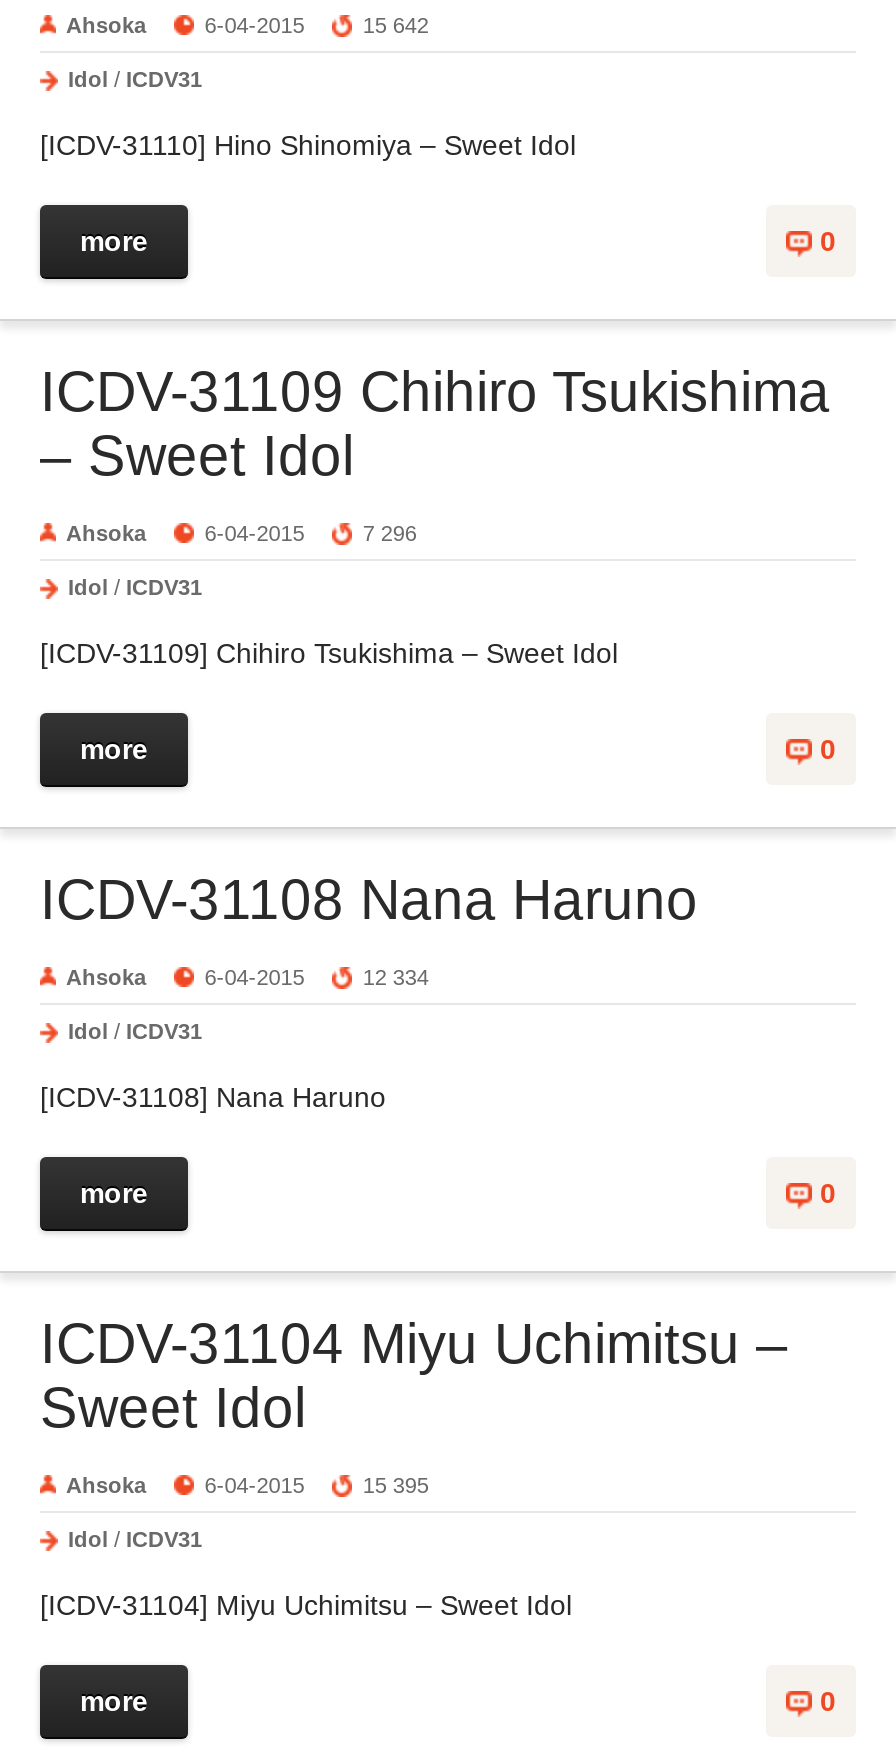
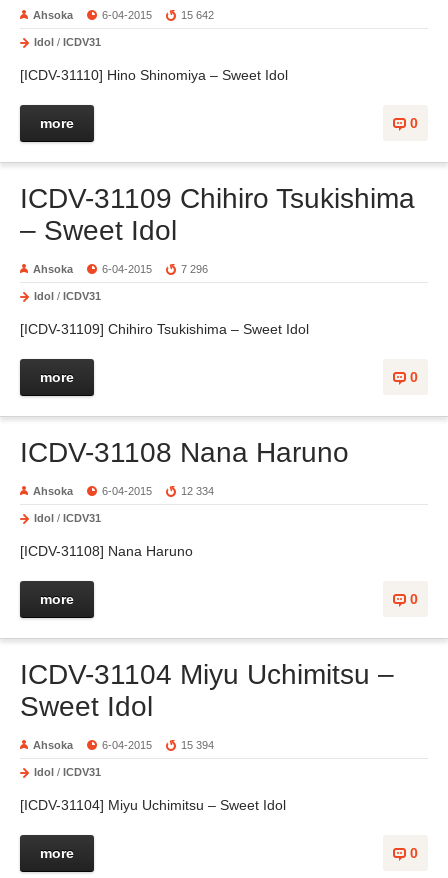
[363,1473,429,1497] 15 395 -> [181,739,214,751] 15 394

